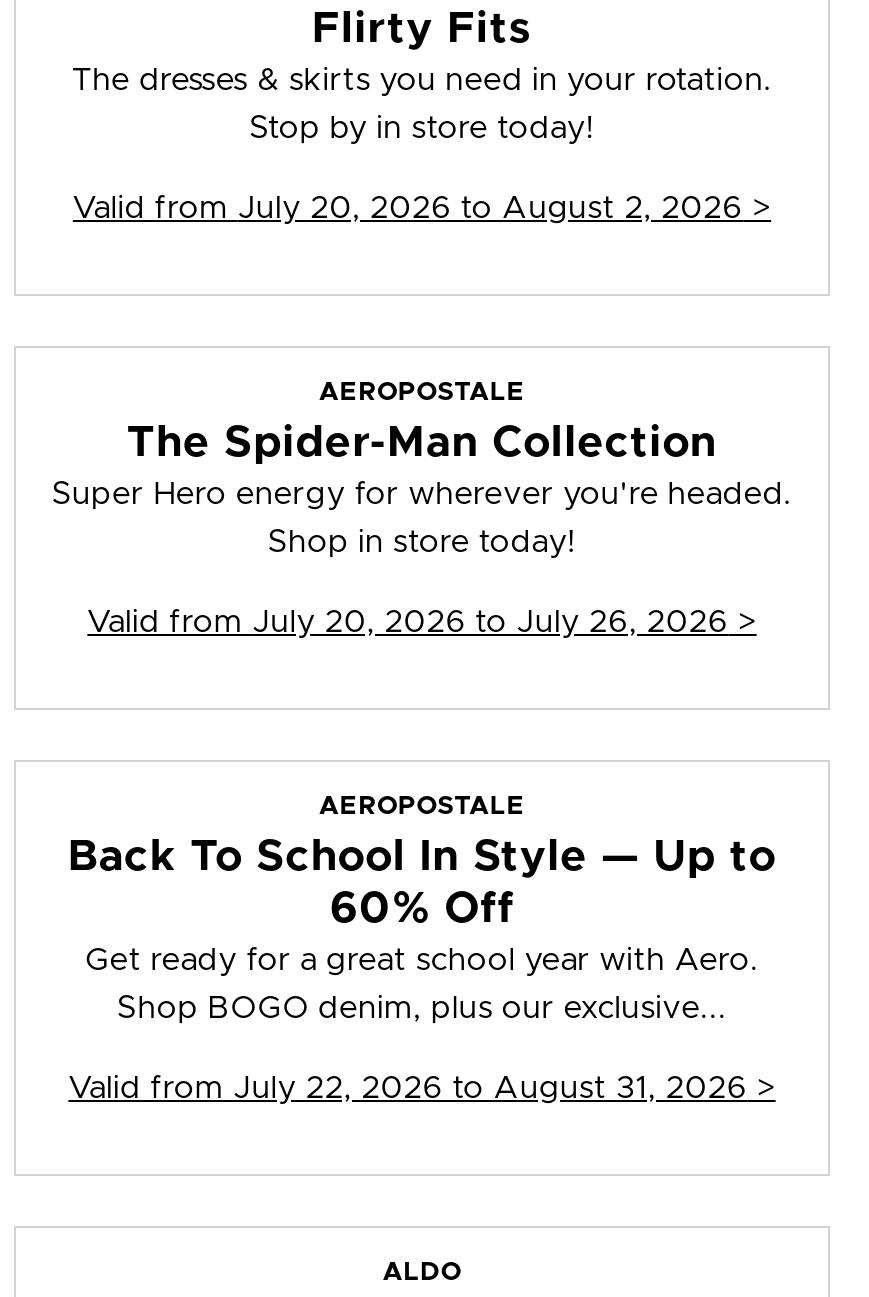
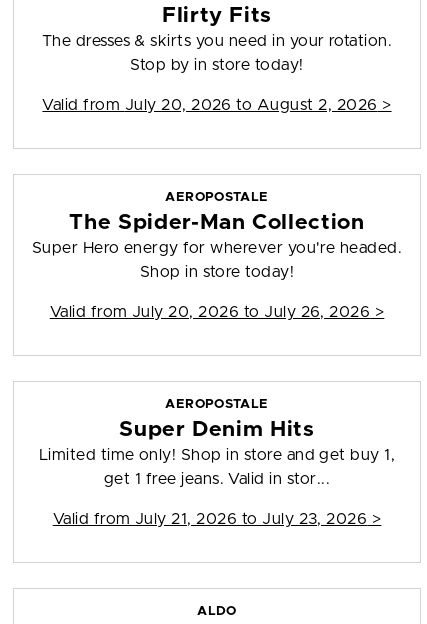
[68,836,776,976] Back To School In Style — Up to | 60% Off | Get ready for a great school year with Aero. -> [39,419,395,463] Super Denim Hits | Limited time only! Shop in store and get buy 1,
[117,992,727,1024] Shop BOGO denim, plus our exclusive... -> [104,471,330,487] get 1 free jeans. Valid in stor...
[68,1072,776,1104] Valid from July 22, 2026 to August 31, 2026 > -> [53,511,381,527] Valid from July 21, 2026 to July 23, 2026 >

